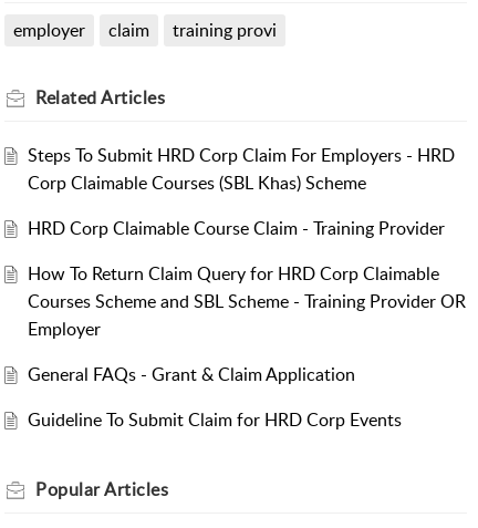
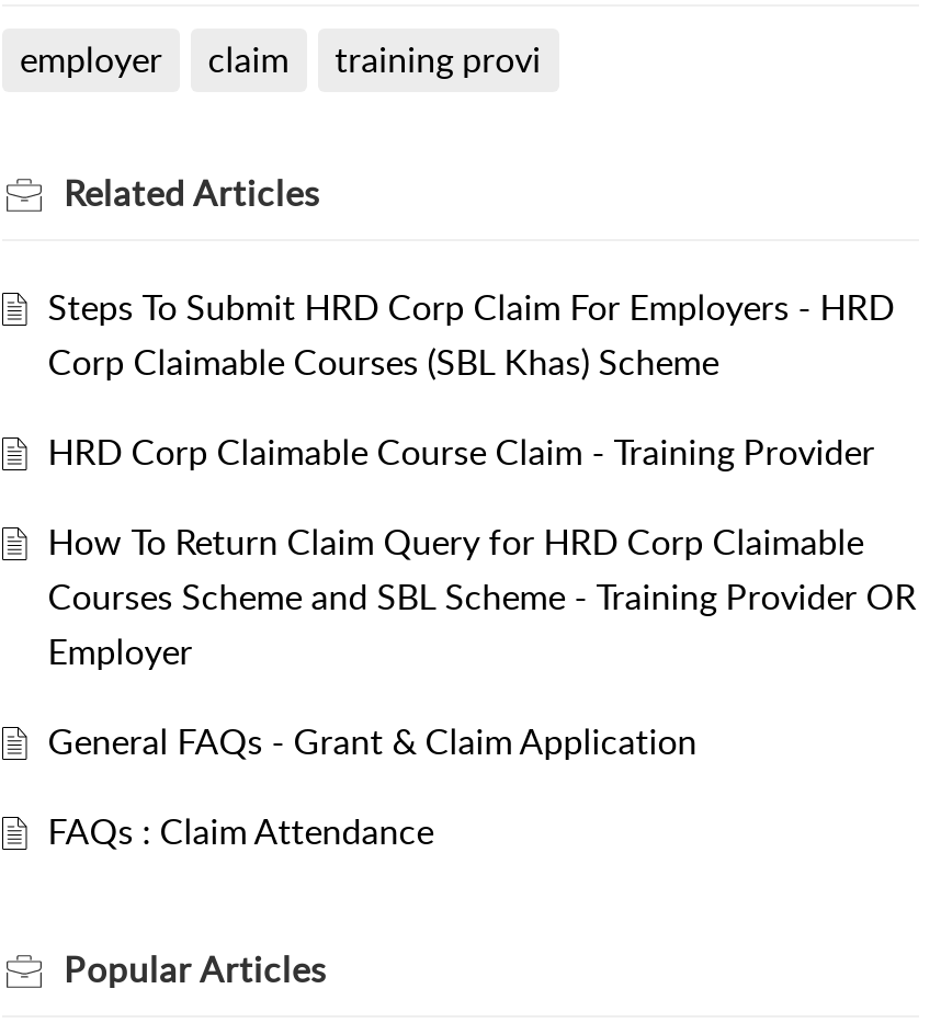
[27,408,401,432] Guideline To Submit Claim for HRD Corp Events -> [48,808,434,856] FAQs : Claim Attendance

